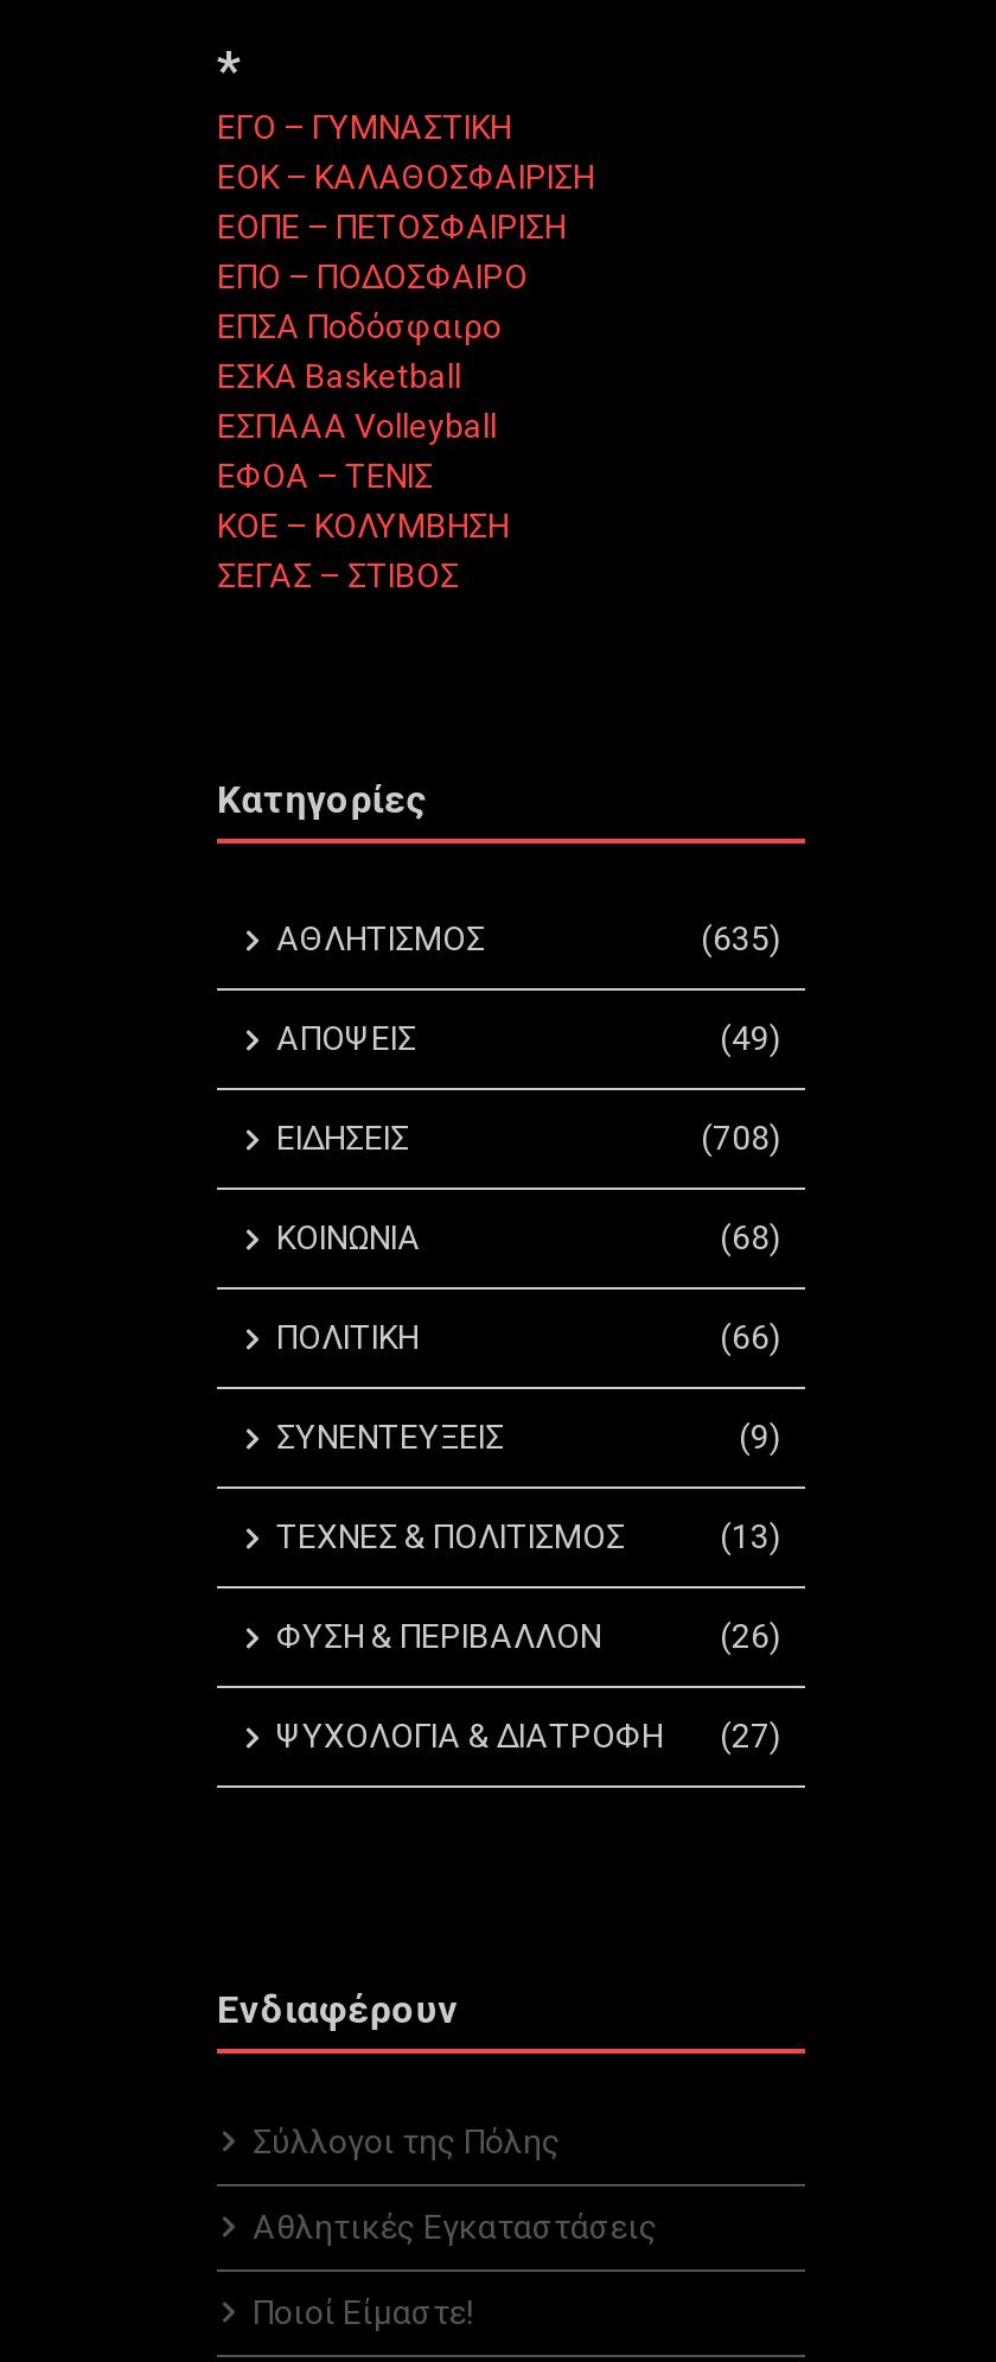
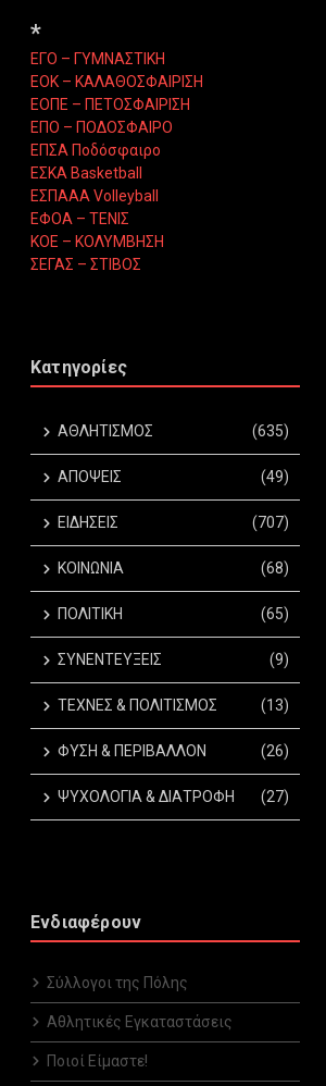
[701,1120,781,1158] (708) -> [252,514,289,531] (707)
[720,1319,781,1357] (66) -> [261,605,289,623] (65)

